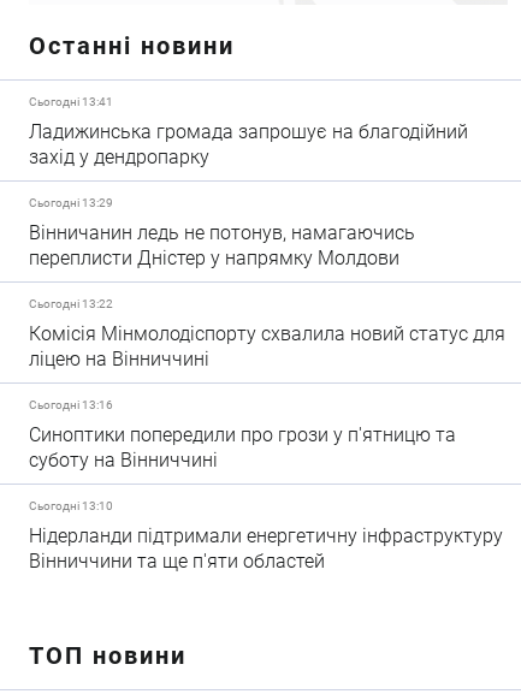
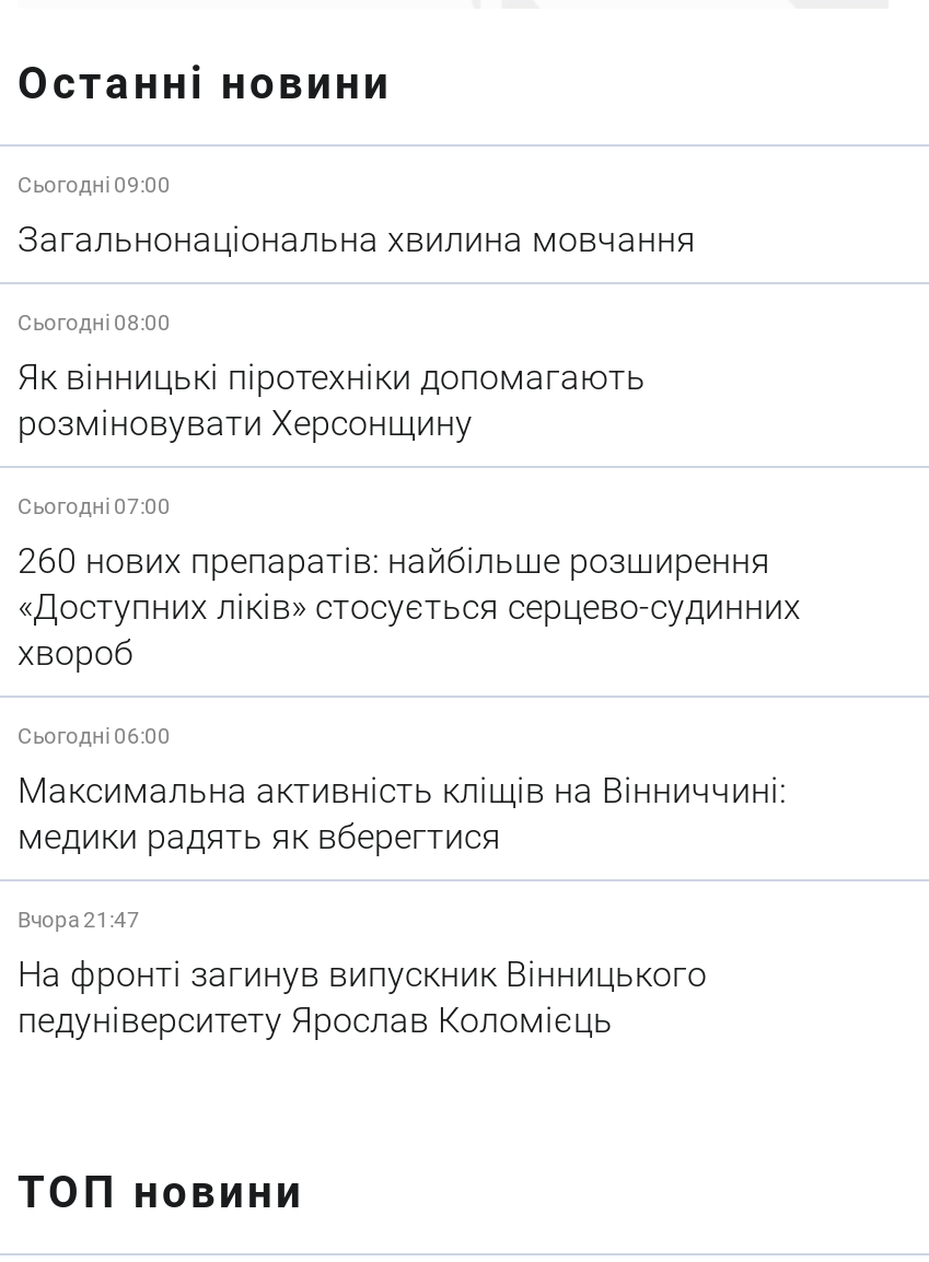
[29,93,468,168] Сьогодні 13:41 | Ладижинська громада запрошує на благодійний | захід у дендропарку -> [18,168,696,260] Сьогодні 09:00 | Загальнонаціональна хвилина мовчання
[29,194,415,269] Сьогодні 13:29 | Вінничанин ледь не потонув, намагаючись | переплисти Дністер у напрямку Молдови -> [18,306,646,444] Сьогодні 08:00 | Як вінницькі піротехніки допомагають | розміновувати Херсонщину
[29,295,505,370] Сьогодні 13:22 | Комісія Мінмолодіспорту схвалила новий статус для | ліцею на Вінниччині -> [18,490,801,674] Сьогодні 07:00 | 260 нових препаратів: найбільше розширення | «Доступних ліків» стосується серцево-судинних | хвороб
[29,396,456,471] Сьогодні 13:16 | Синоптики попередили про грози у п'ятницю та | суботу на Вінниччині -> [18,720,786,857] Сьогодні 06:00 | Максимальна активність кліщів на Вінниччині: | медики радять як вберегтися
[29,497,503,573] Сьогодні 13:10 | Нідерланди підтримали енергетичну інфраструктуру | Вінниччини та ще п'яти областей -> [18,903,707,1041] Вчора 21:47 | На фронті загинув випускник Вінницького | педуніверситету Ярослав Коломієць

